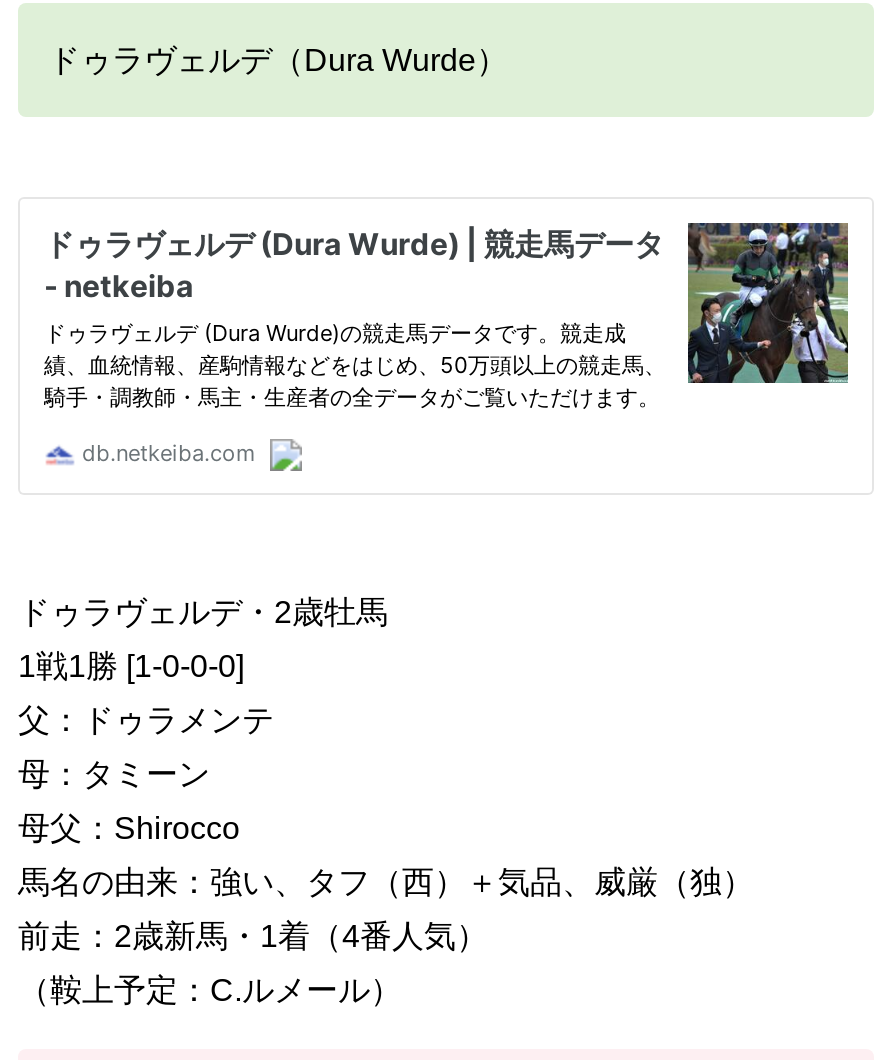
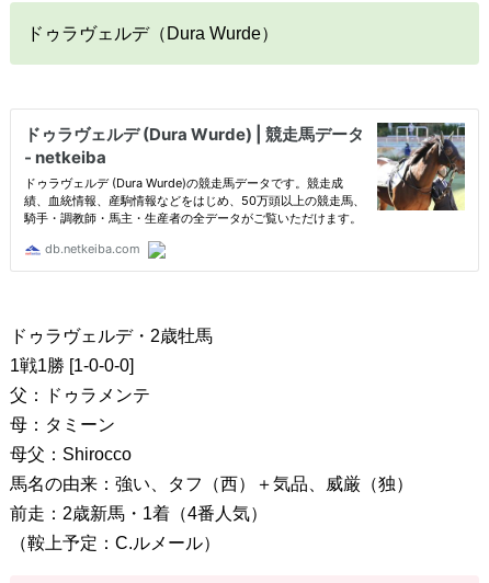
[686,221,850,385] [image] -> [376,122,466,212] [image]

